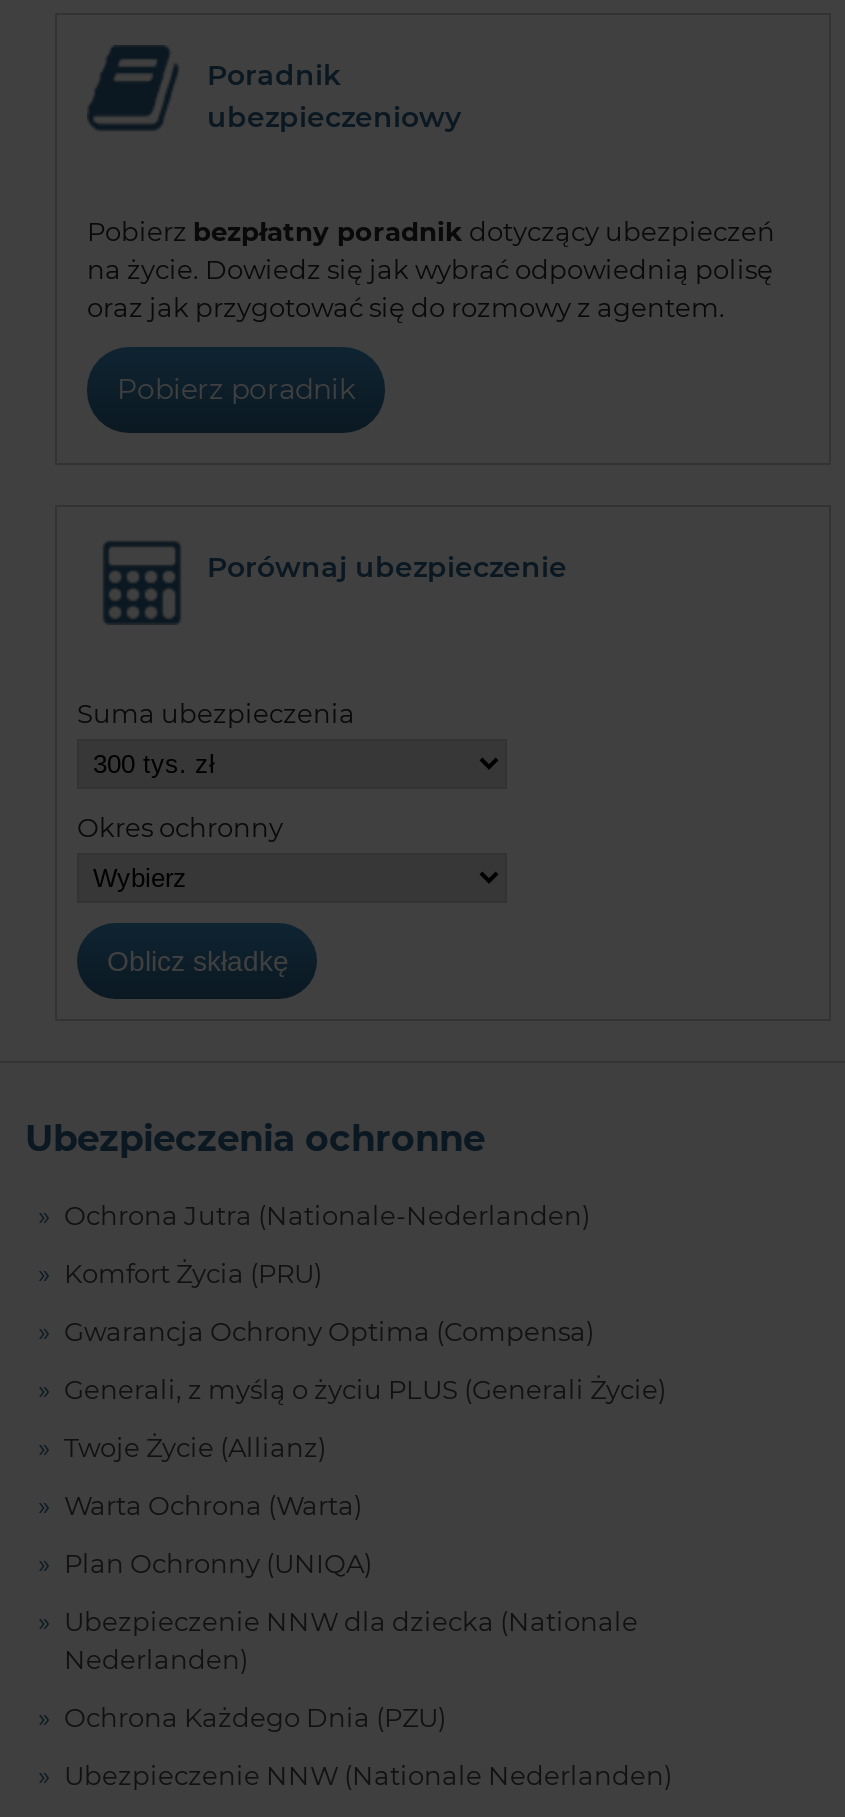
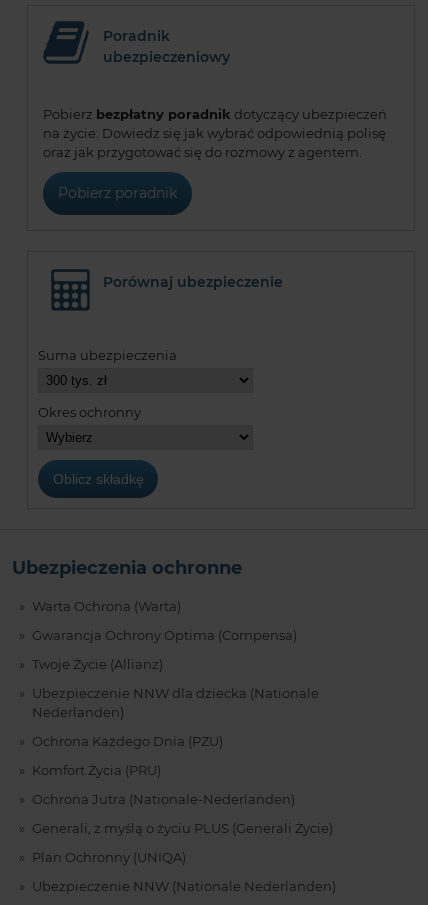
moved [64,1198,666,1404] -> [31,761,332,835]: Komfort Życia (PRU) | Ochrona Jutra (Nationale-Nederlanden) | Generali, z myślą o życiu PLUS (Generali Życie)
moved [64,1314,594,1462] -> [31,626,296,671]: Gwarancja Ochrony Optima (Compensa) | Twoje Życie (Allianz)
moved [64,1488,362,1520] -> [31,597,180,613]: Warta Ochrona (Warta)
moved [64,1546,372,1578] -> [31,848,185,864]: Plan Ochronny (UNIQA)
moved [64,1604,638,1732] -> [31,684,318,748]: Ubezpieczenie NNW dla dziecka (Nationale | Nederlanden) | Ochrona Każdego Dnia (PZU)

